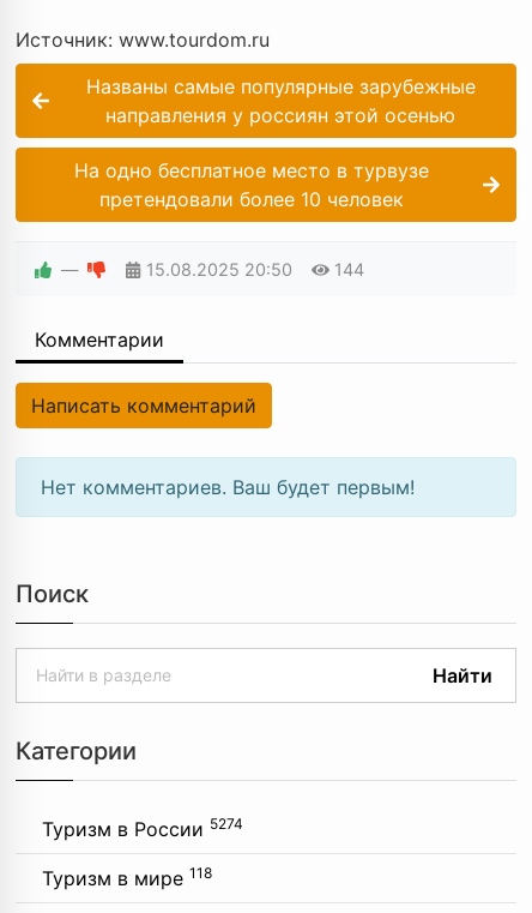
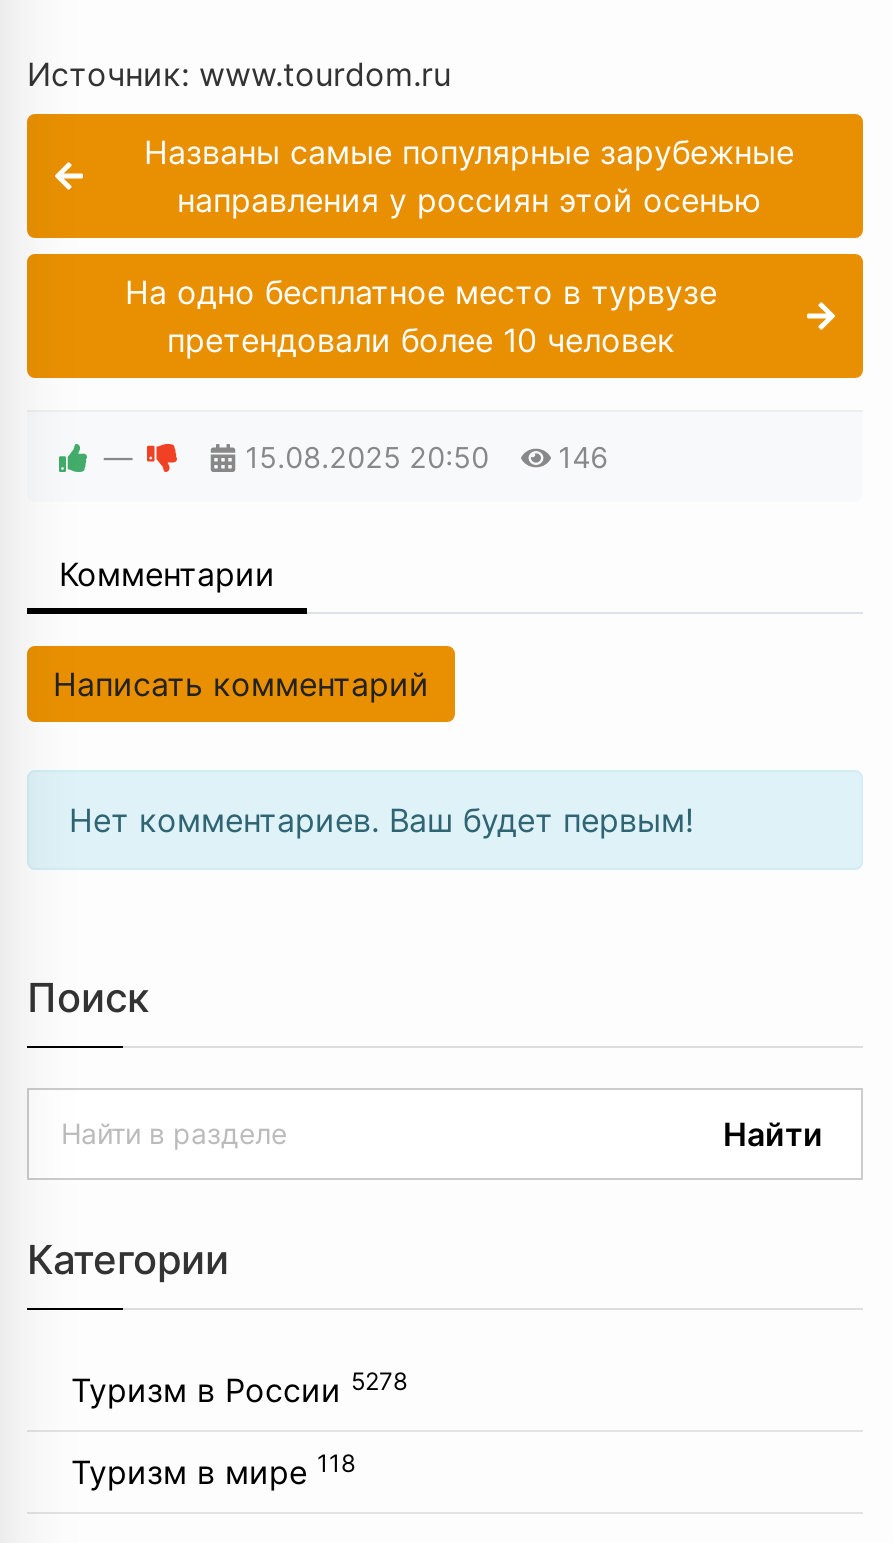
[146,260,364,280] 15.08.2025 20:50 144 -> [245,441,608,475] 15.08.2025 20:50 146
[42,815,243,841] Туризм в России 5274 -> [71,1367,407,1411] Туризм в России 5278

